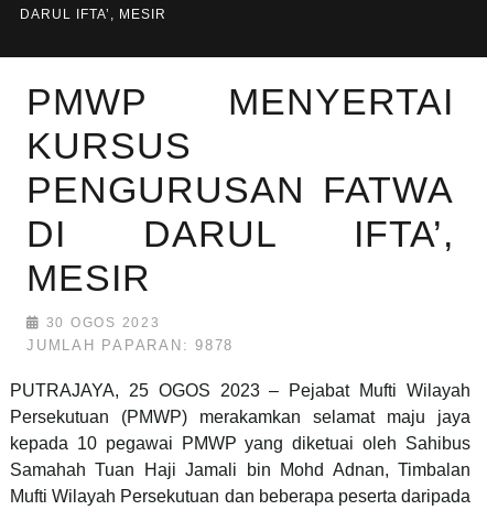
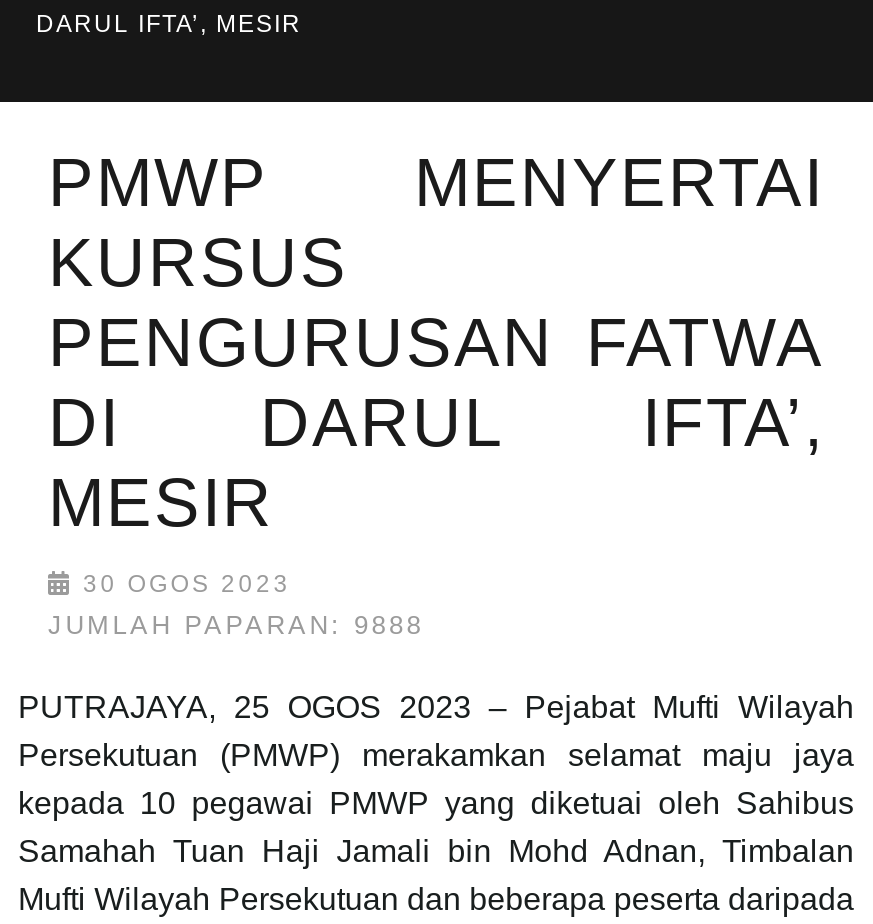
[26,338,234,354] JUMLAH PAPARAN: 9878 -> [48,611,424,641] JUMLAH PAPARAN: 9888

